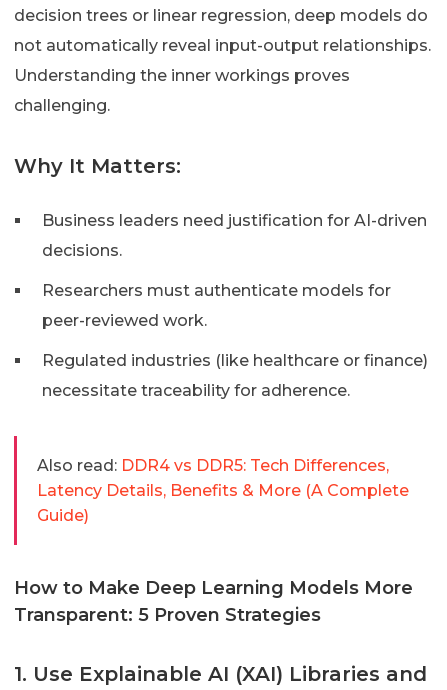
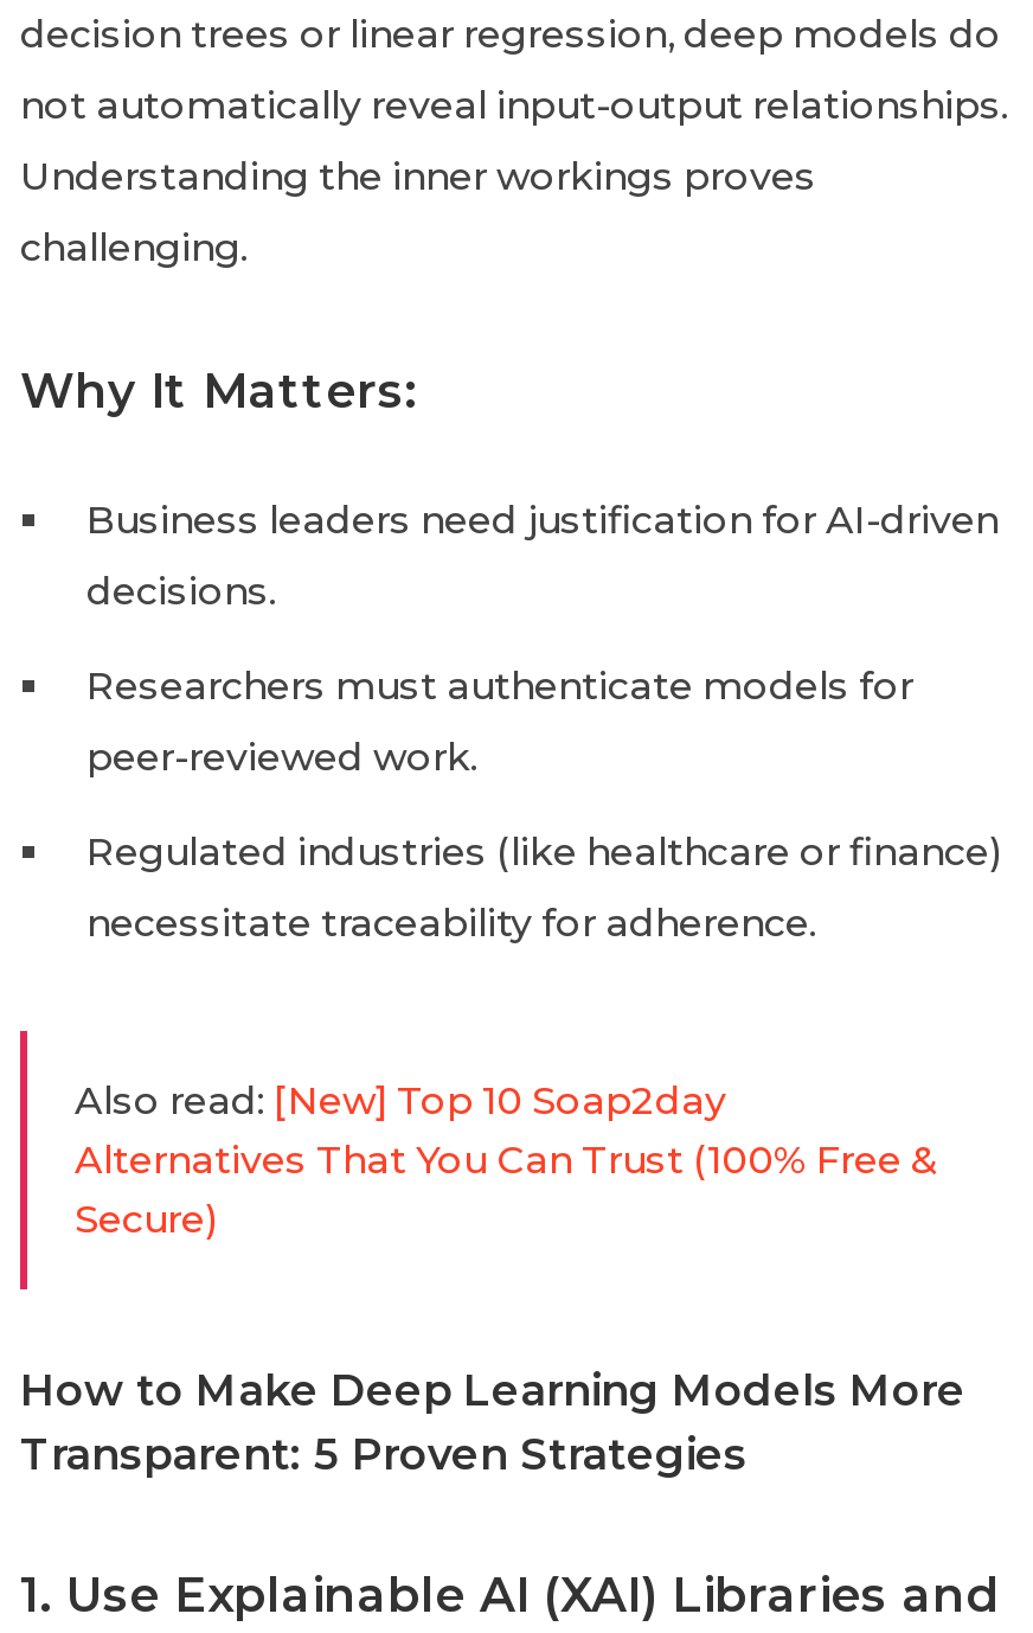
[37,456,409,525] Also read: DDR4 vs DDR5: Tech Differences, | Latency Details, Benefits & More (A Complete | Guide) -> [75,1078,939,1242] Also read: [New] Top 10 Soap2day | Alternatives That You Can Trust (100% Free & | Secure)

